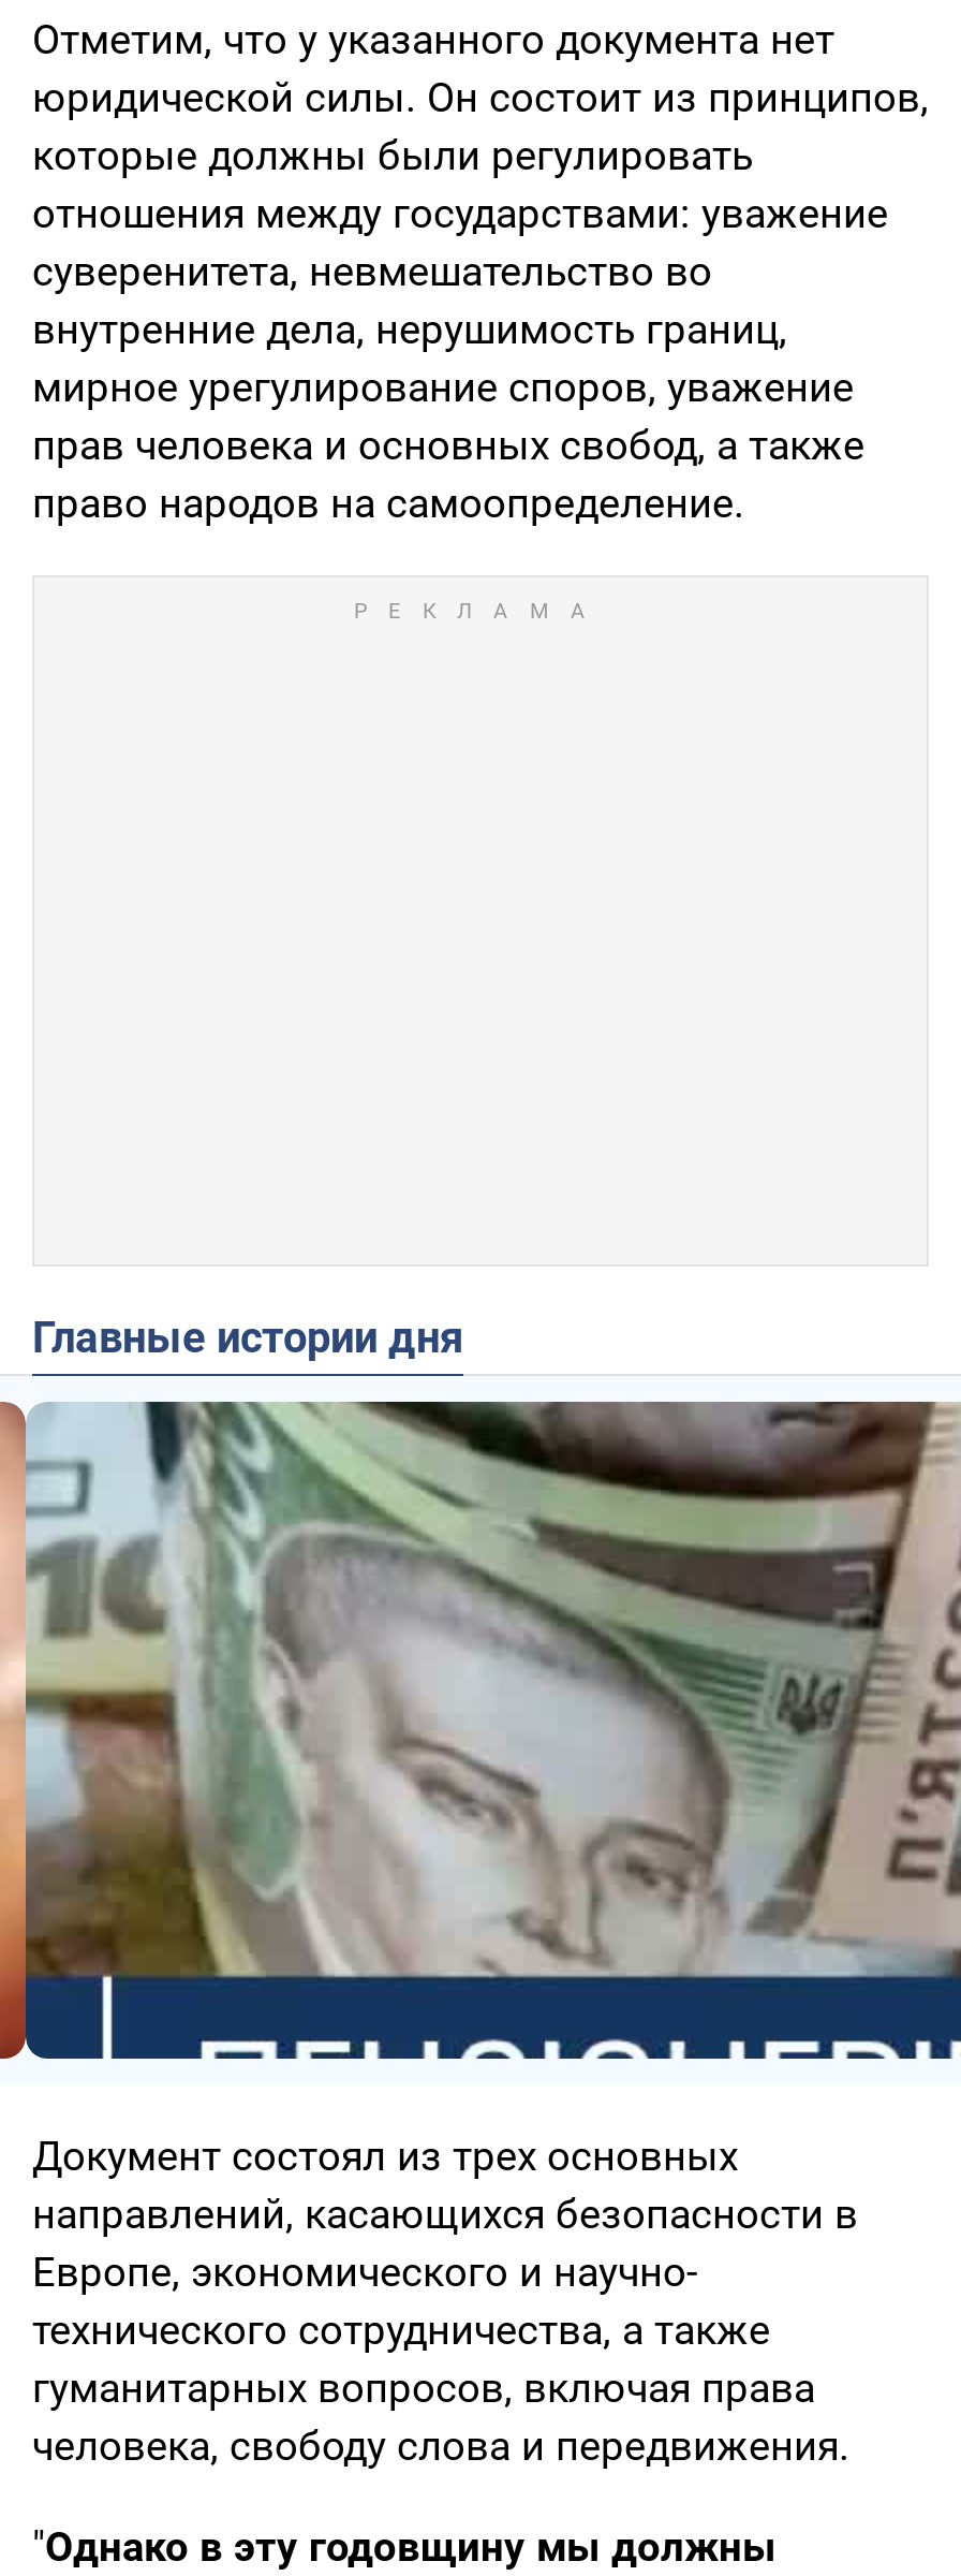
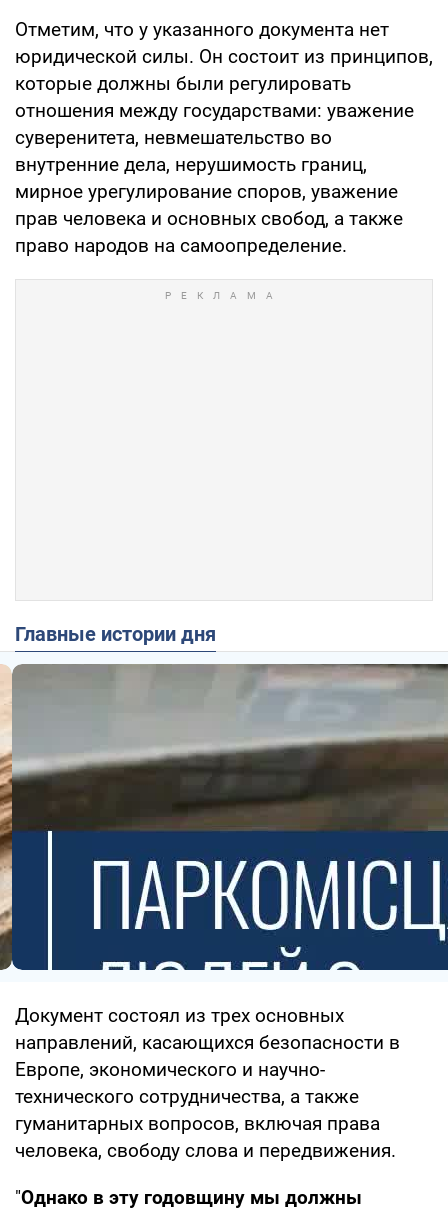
[6,1402,955,2061] [image] -> [3,663,445,971] [image]

